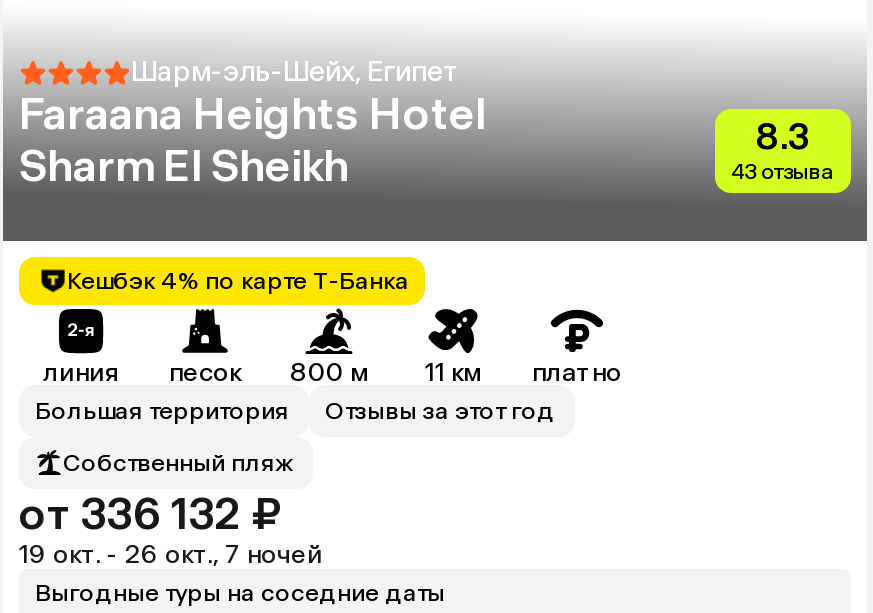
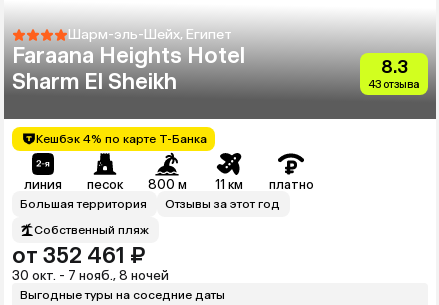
[19,487,281,541] от 336 132 ₽ -> [12,242,145,269] от 352 461 ₽
[19,539,323,569] 19 окт. - 26 окт., 7 ночей -> [12,268,169,283] 30 окт. - 7 нояб., 8 ночей

